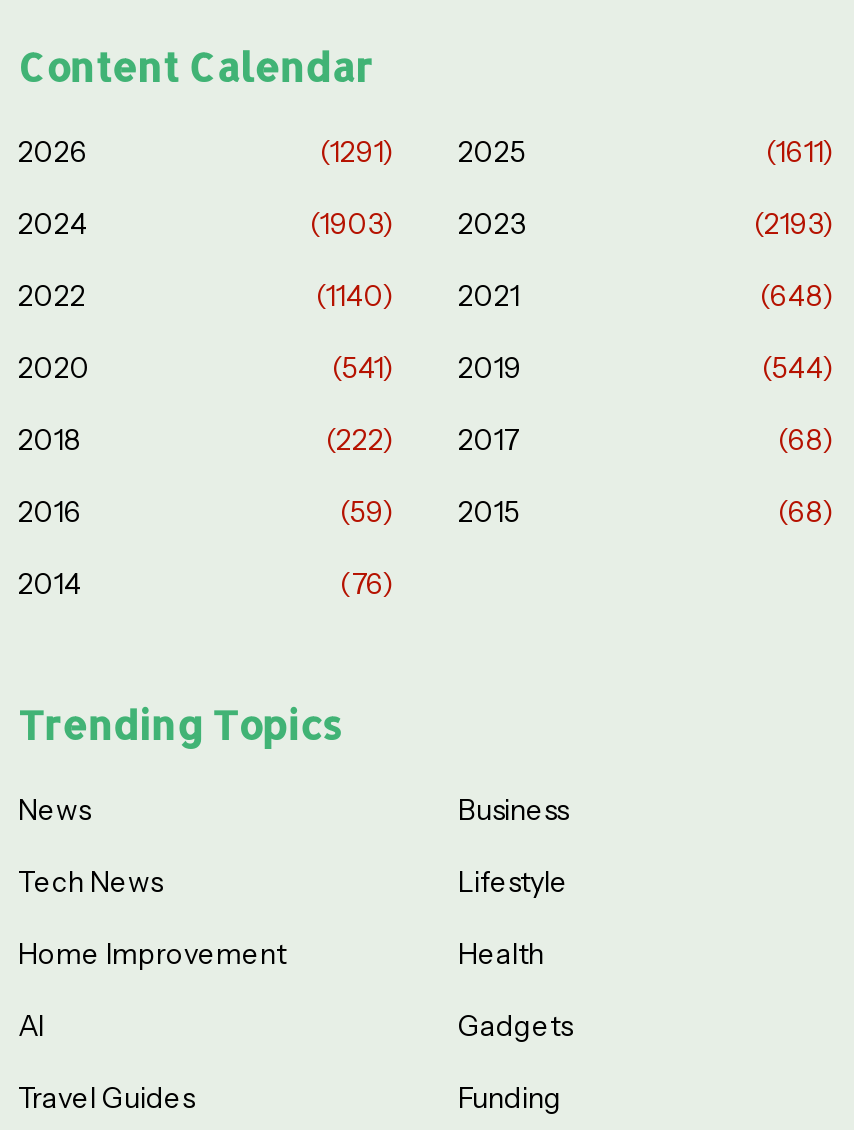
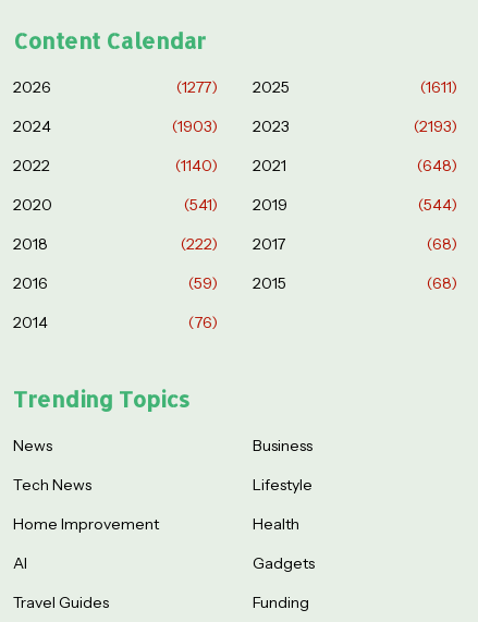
[320,134,526,170] (1291) 2025 -> [176,77,290,97] (1277) 2025

